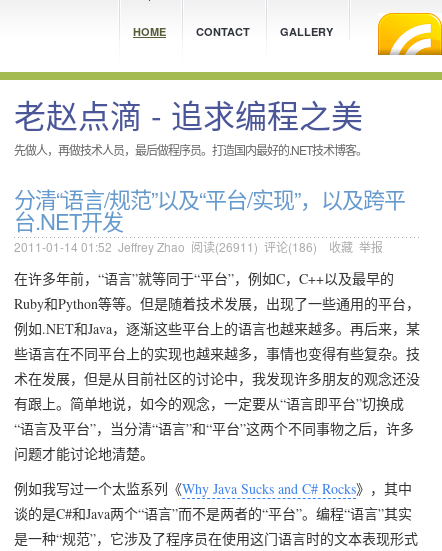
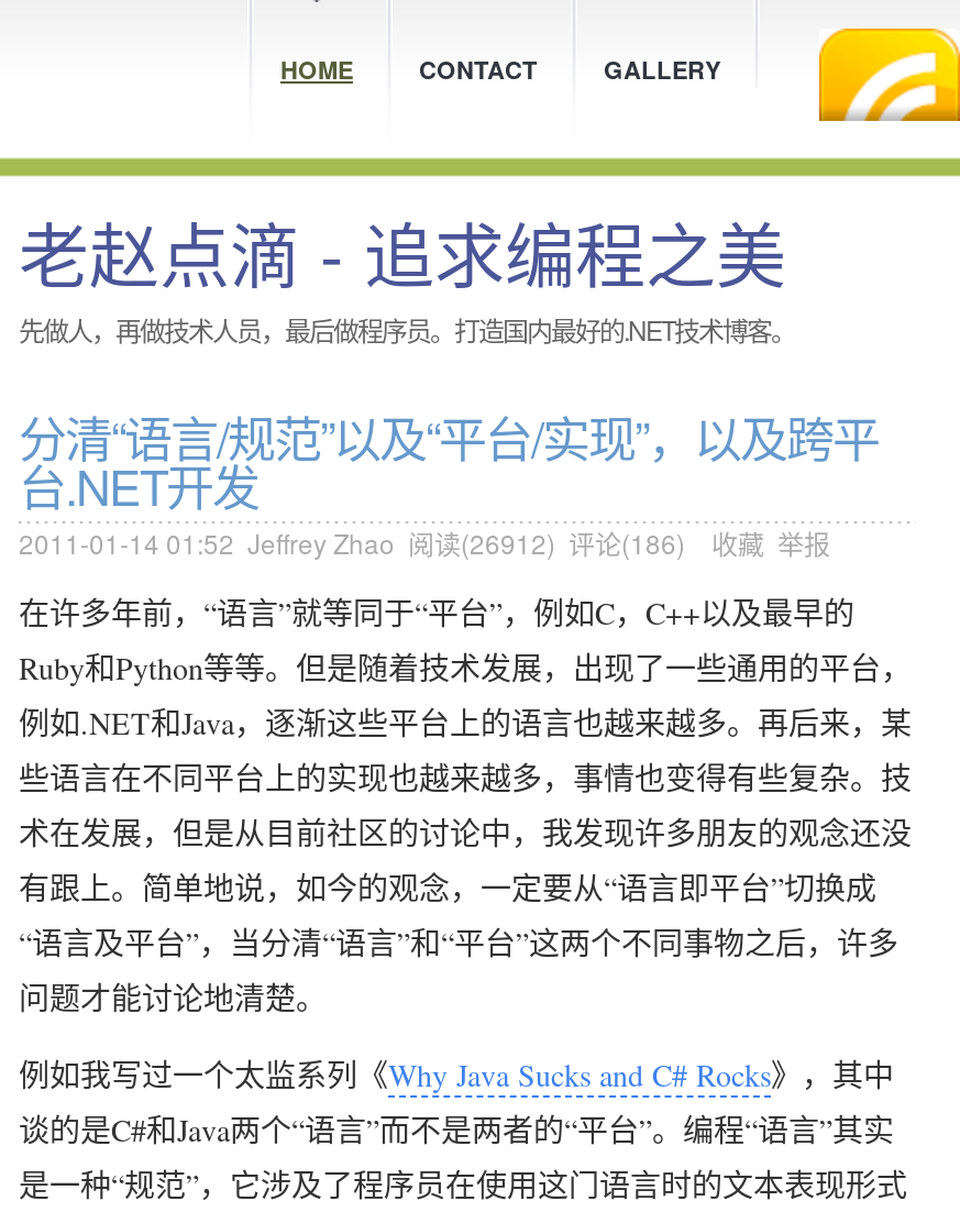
[14,238,383,255] 2011-01-14 01:52 Jeffrey Zhao阅读(26911) 评论(186)收藏 举报 -> [19,524,830,561] 2011-01-14 01:52 Jeffrey Zhao阅读(26912) 评论(186)收藏 举报

